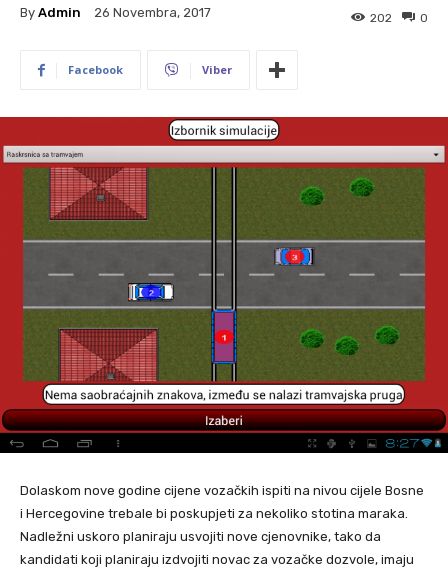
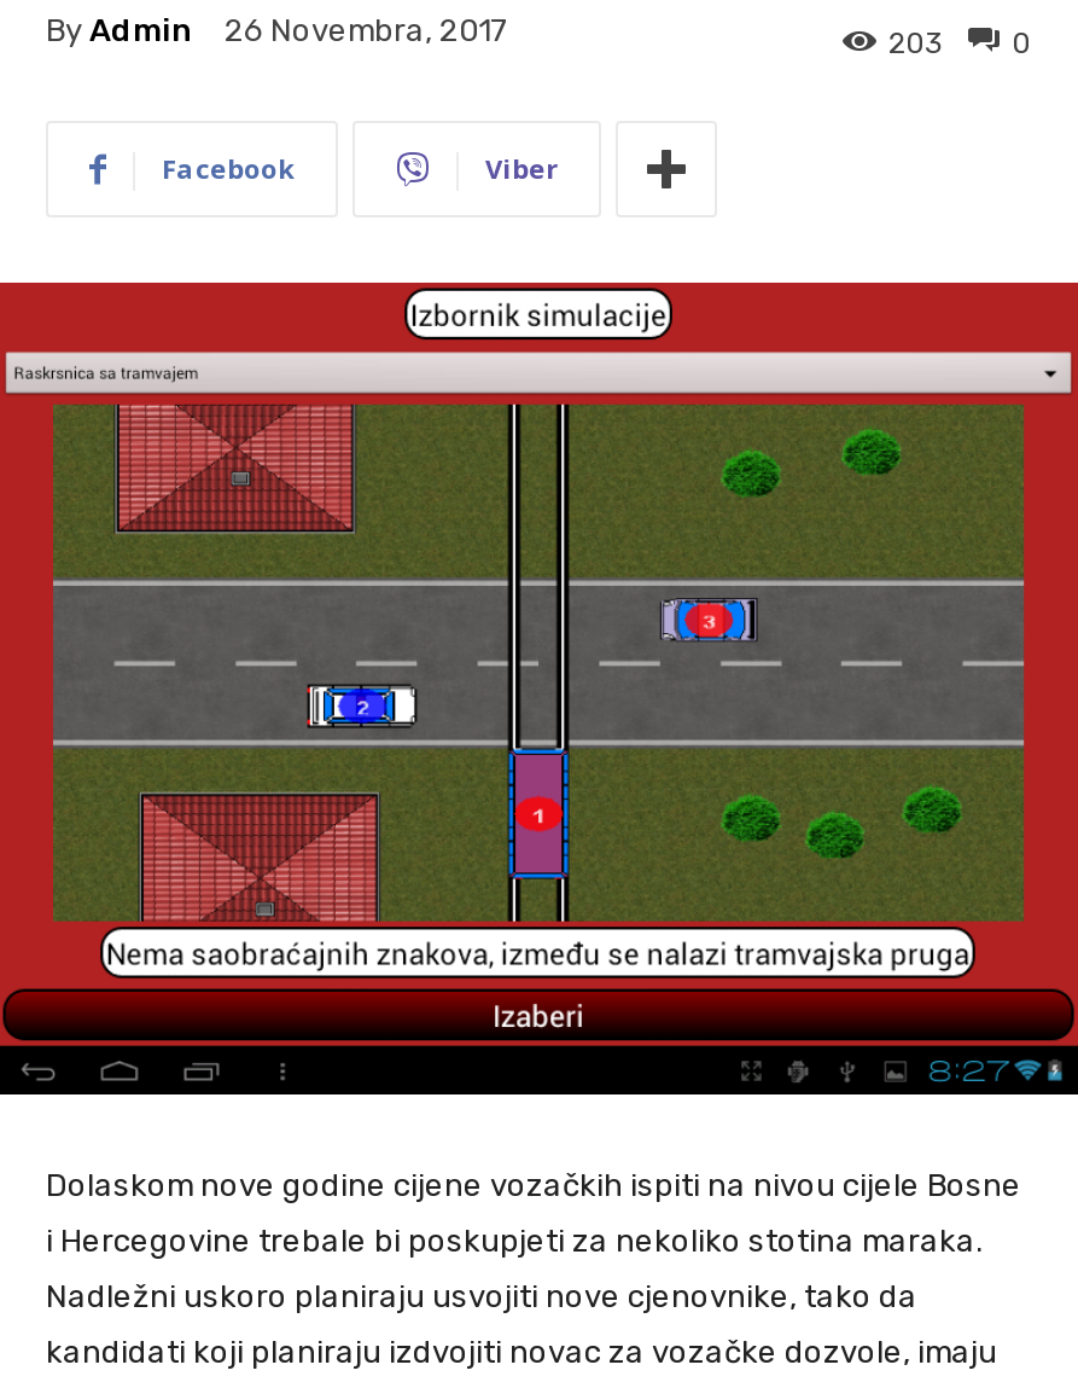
[370,11,392,25] 202 -> [888,26,944,60] 203

